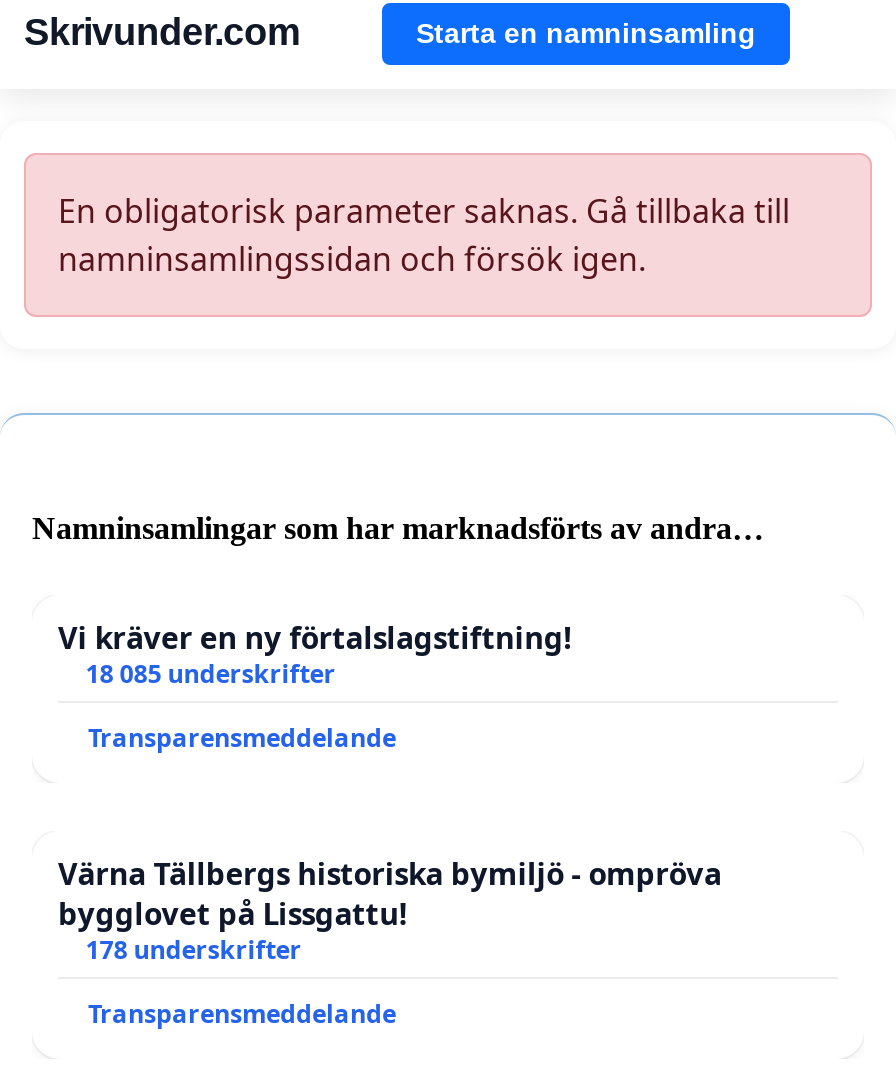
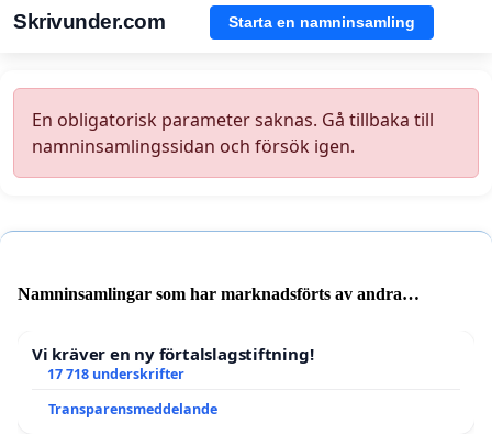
[58,658,722,968] 18 085 underskrifter | Transparensmeddelande | Värna Tällbergs historiska bymiljö - ompröva | bygglovet på Lissgattu! | 178 underskrifter -> [47,365,184,384] 17 718 underskrifter

